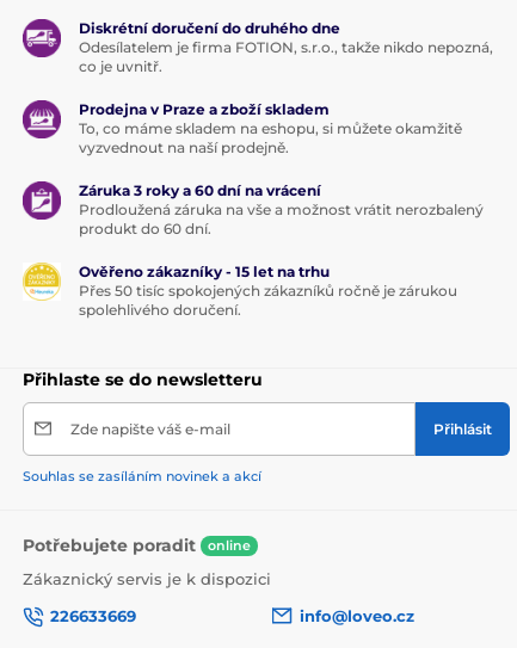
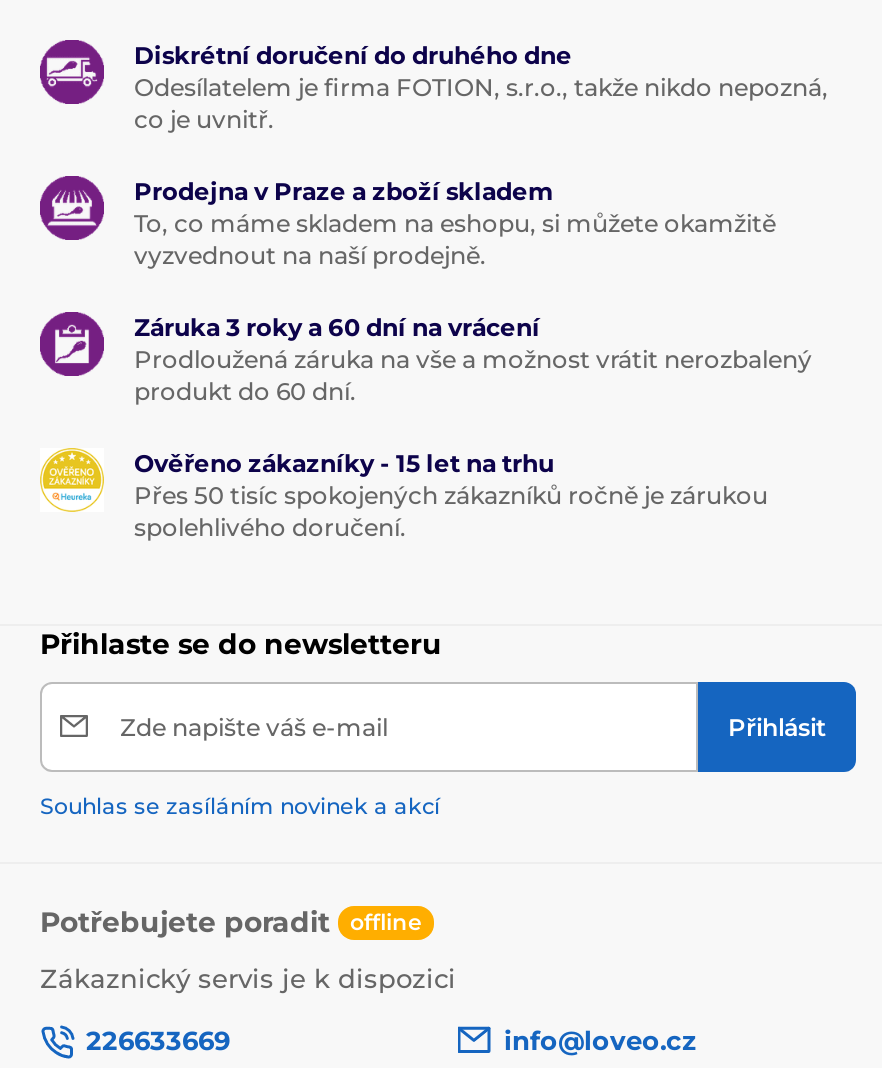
[23,534,251,556] Potřebujete poradit online -> [40,903,422,939] Potřebujete poradit offline

